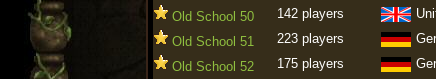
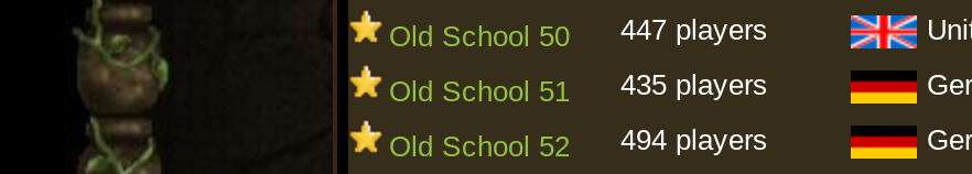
[171,6,343,24] Old School 50 142 players -> [389,13,768,53] Old School 50 447 players
[171,31,343,49] Old School 51 223 players -> [389,68,768,108] Old School 51 435 players
[171,56,343,74] Old School 52 175 players -> [389,123,768,163] Old School 52 494 players

